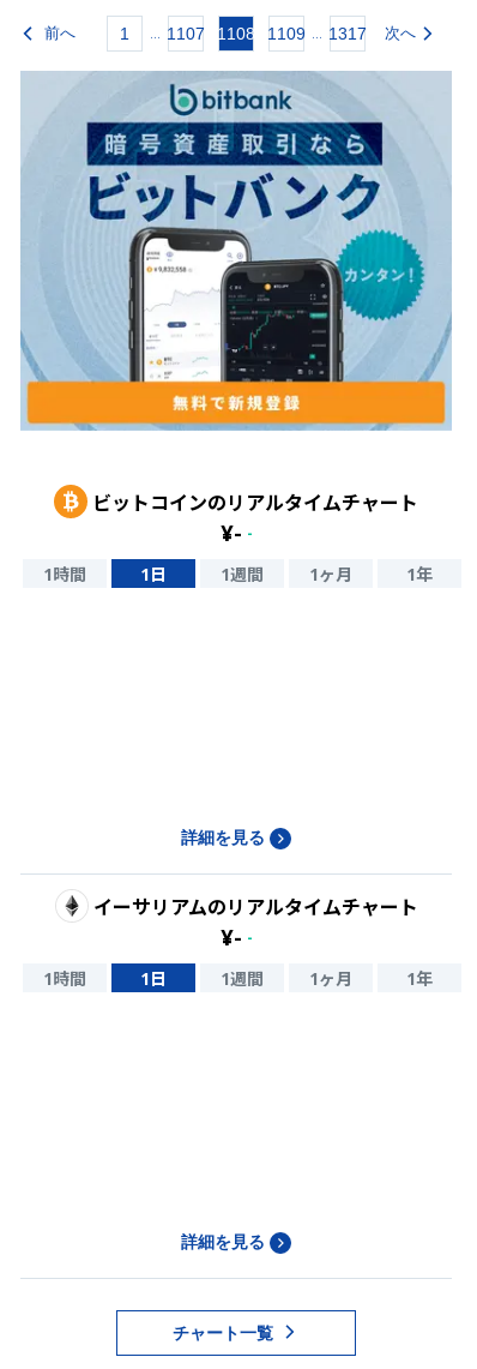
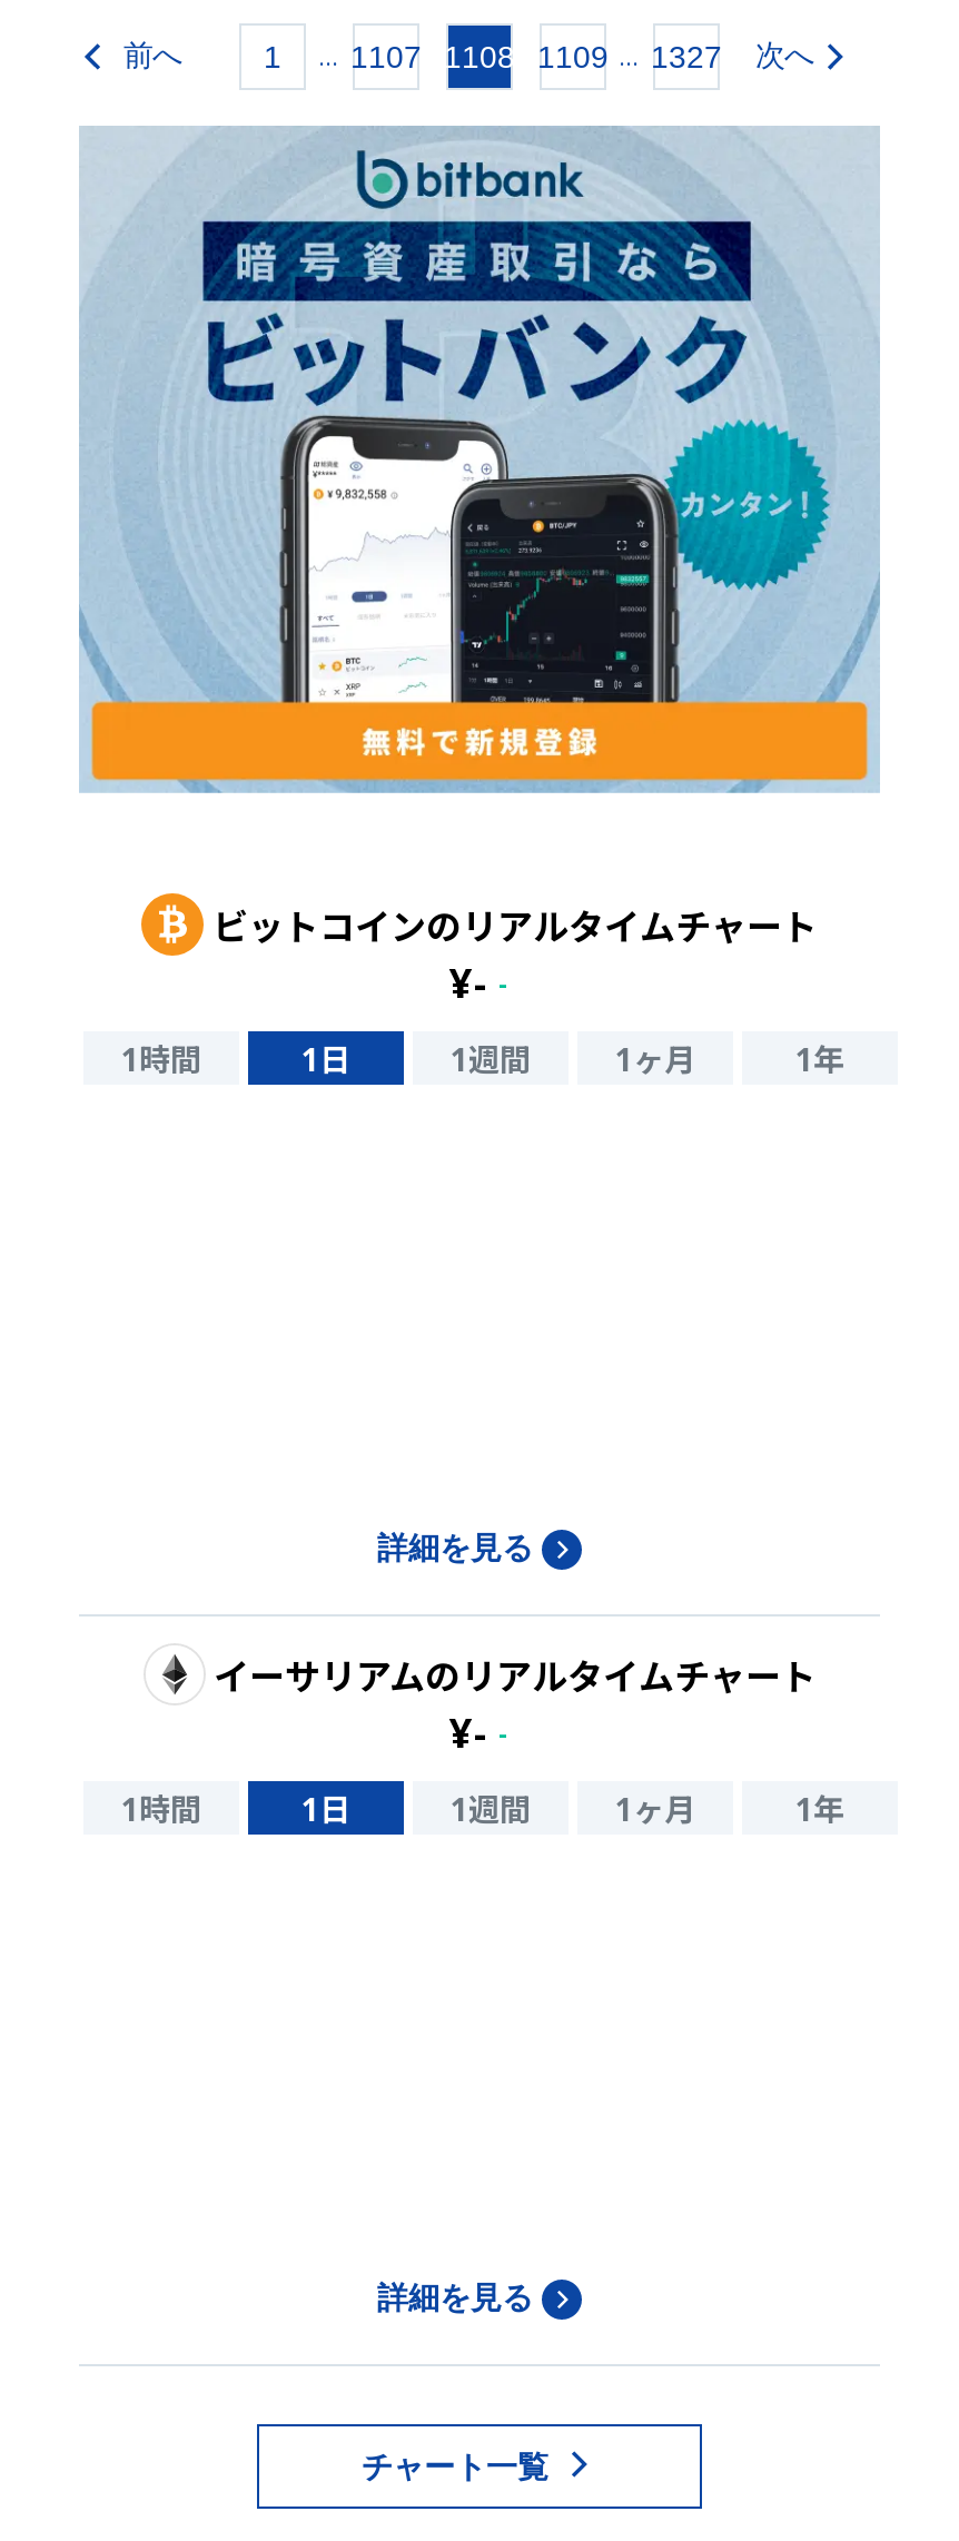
[267,24,367,43] 1109 ... 1317 -> [537,39,722,75] 1109 ... 1327

